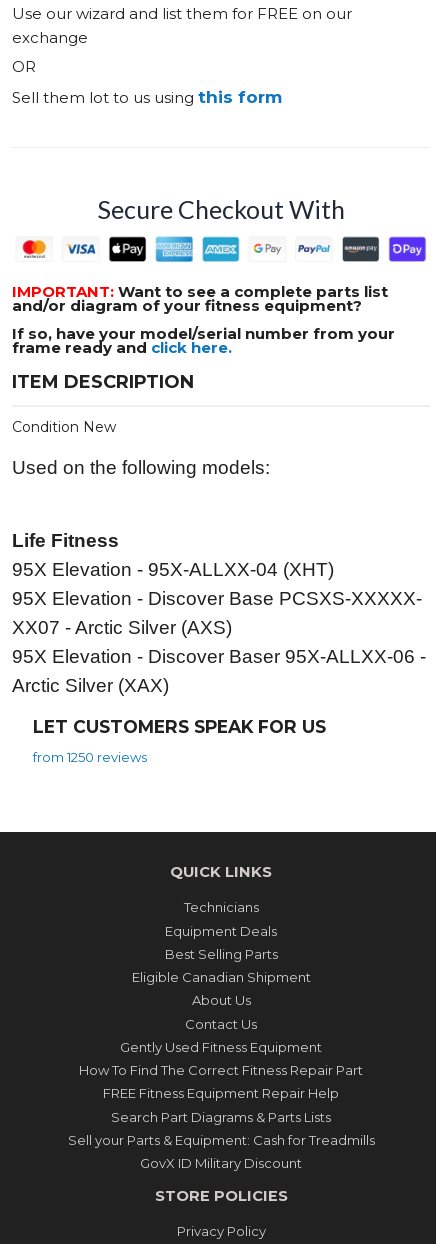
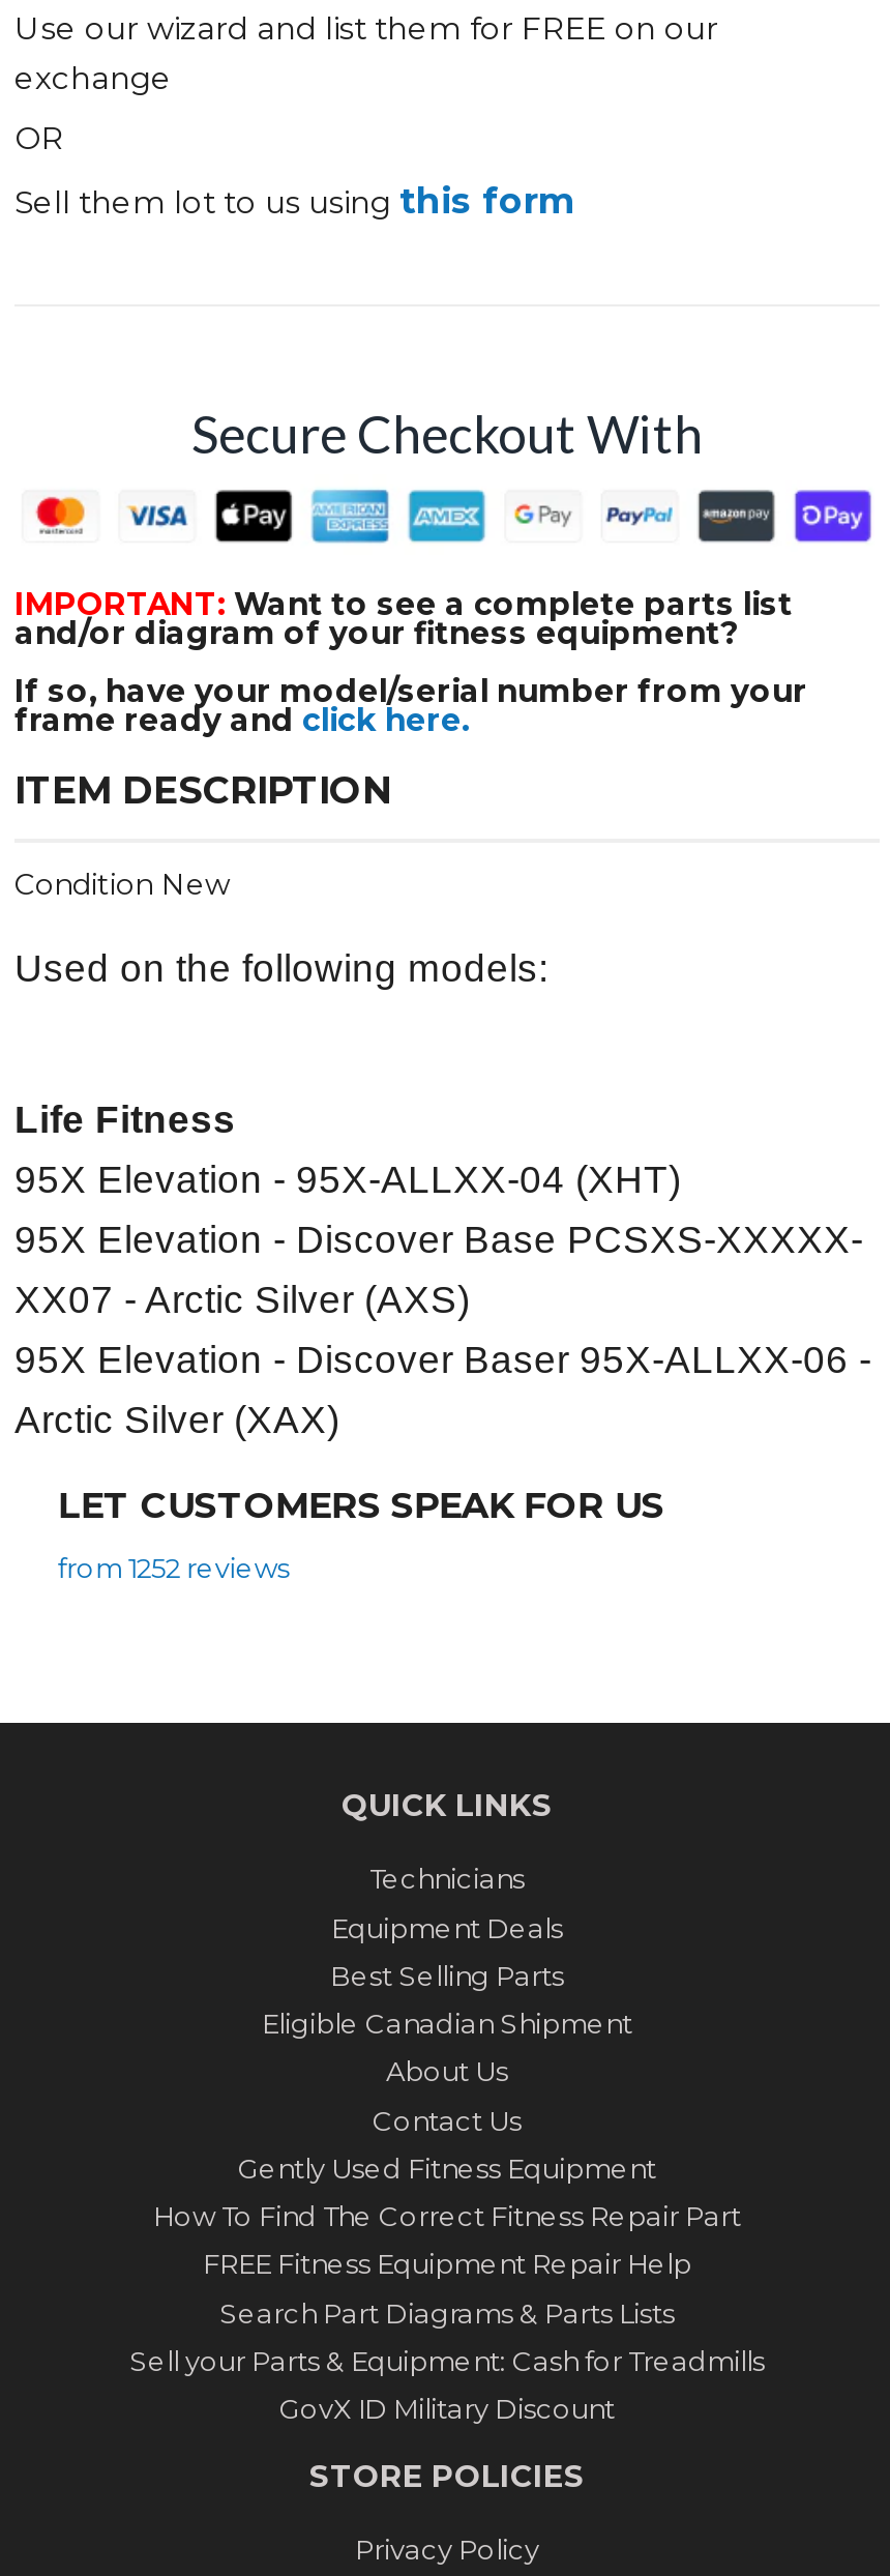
[33,749,147,765] from 1250 reviews -> [58,1552,290,1585] from 1252 reviews

